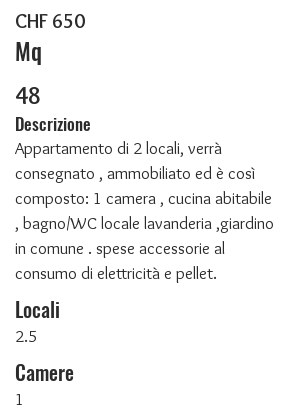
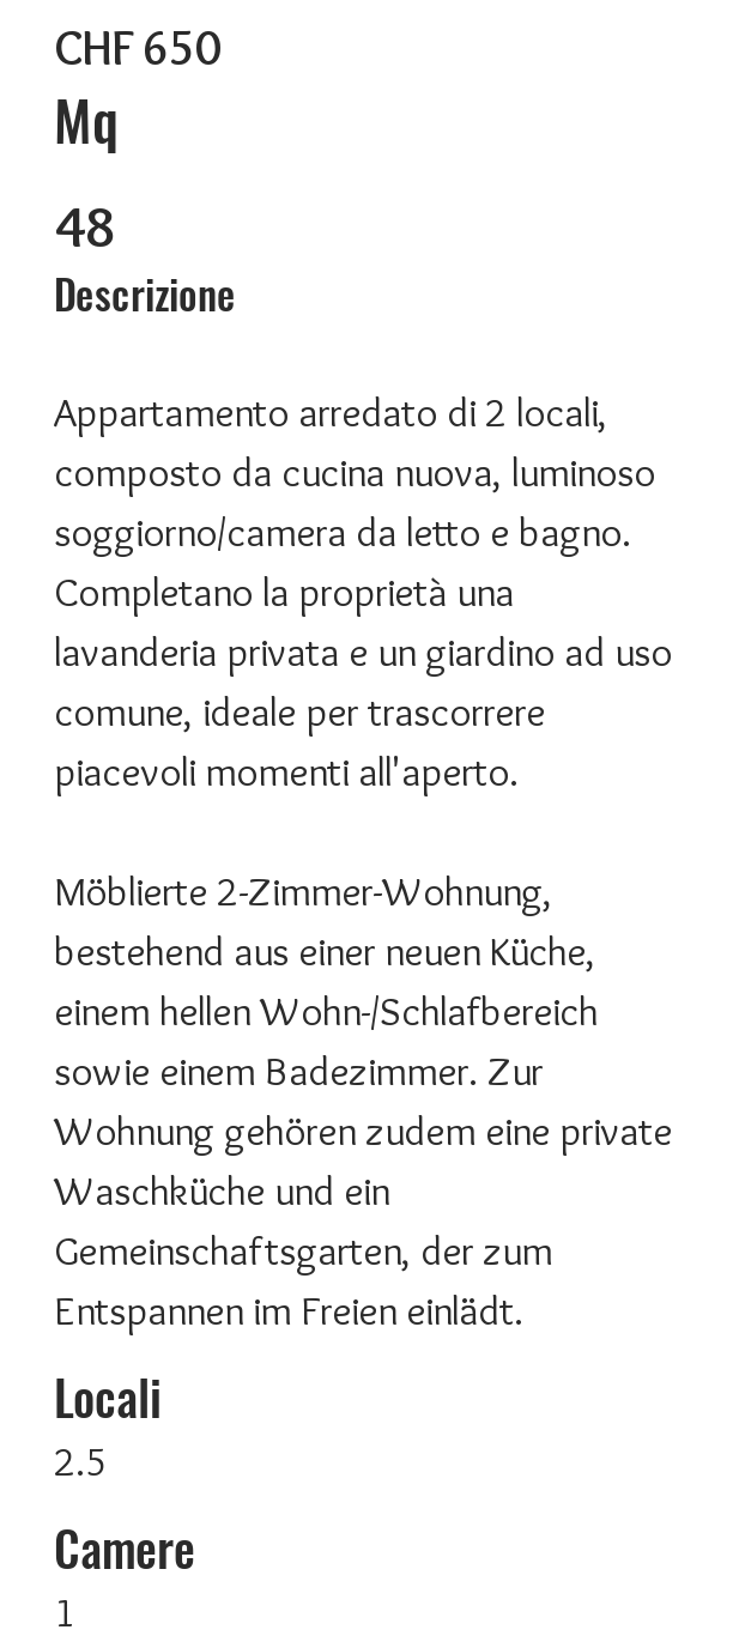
[15,138,274,283] Appartamento di 2 locali, verrà | consegnato , ammobiliato ed è così | composto: 1 camera , cucina abitabile | , bagno/WC locale lavanderia ,giardino | in comune . spese accessorie al | consumo di elettricità e pellet. -> [54,388,672,1334] Appartamento arredato di 2 locali, | composto da cucina nuova, luminoso | soggiorno/camera da letto e bagno. | Completano la proprietà una | lavanderia privata e un giardino ad uso | comune, ideale per trascorrere | piacevoli momenti all'aperto. | Möblierte 2-Zimmer-Wohnung, | bestehend aus einer neuen Küche, | einem hellen Wohn-/Schlafbereich | sowie einem Badezimmer. Zur | Wohnung gehören zudem eine private | Waschküche und ein | Gemeinschaftsgarten, der zum | Entspannen im Freien einlädt.

